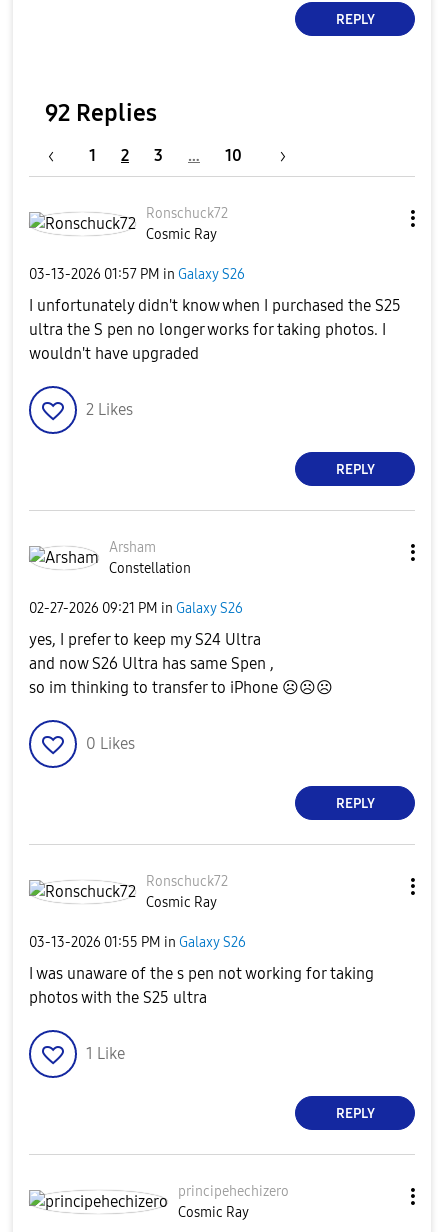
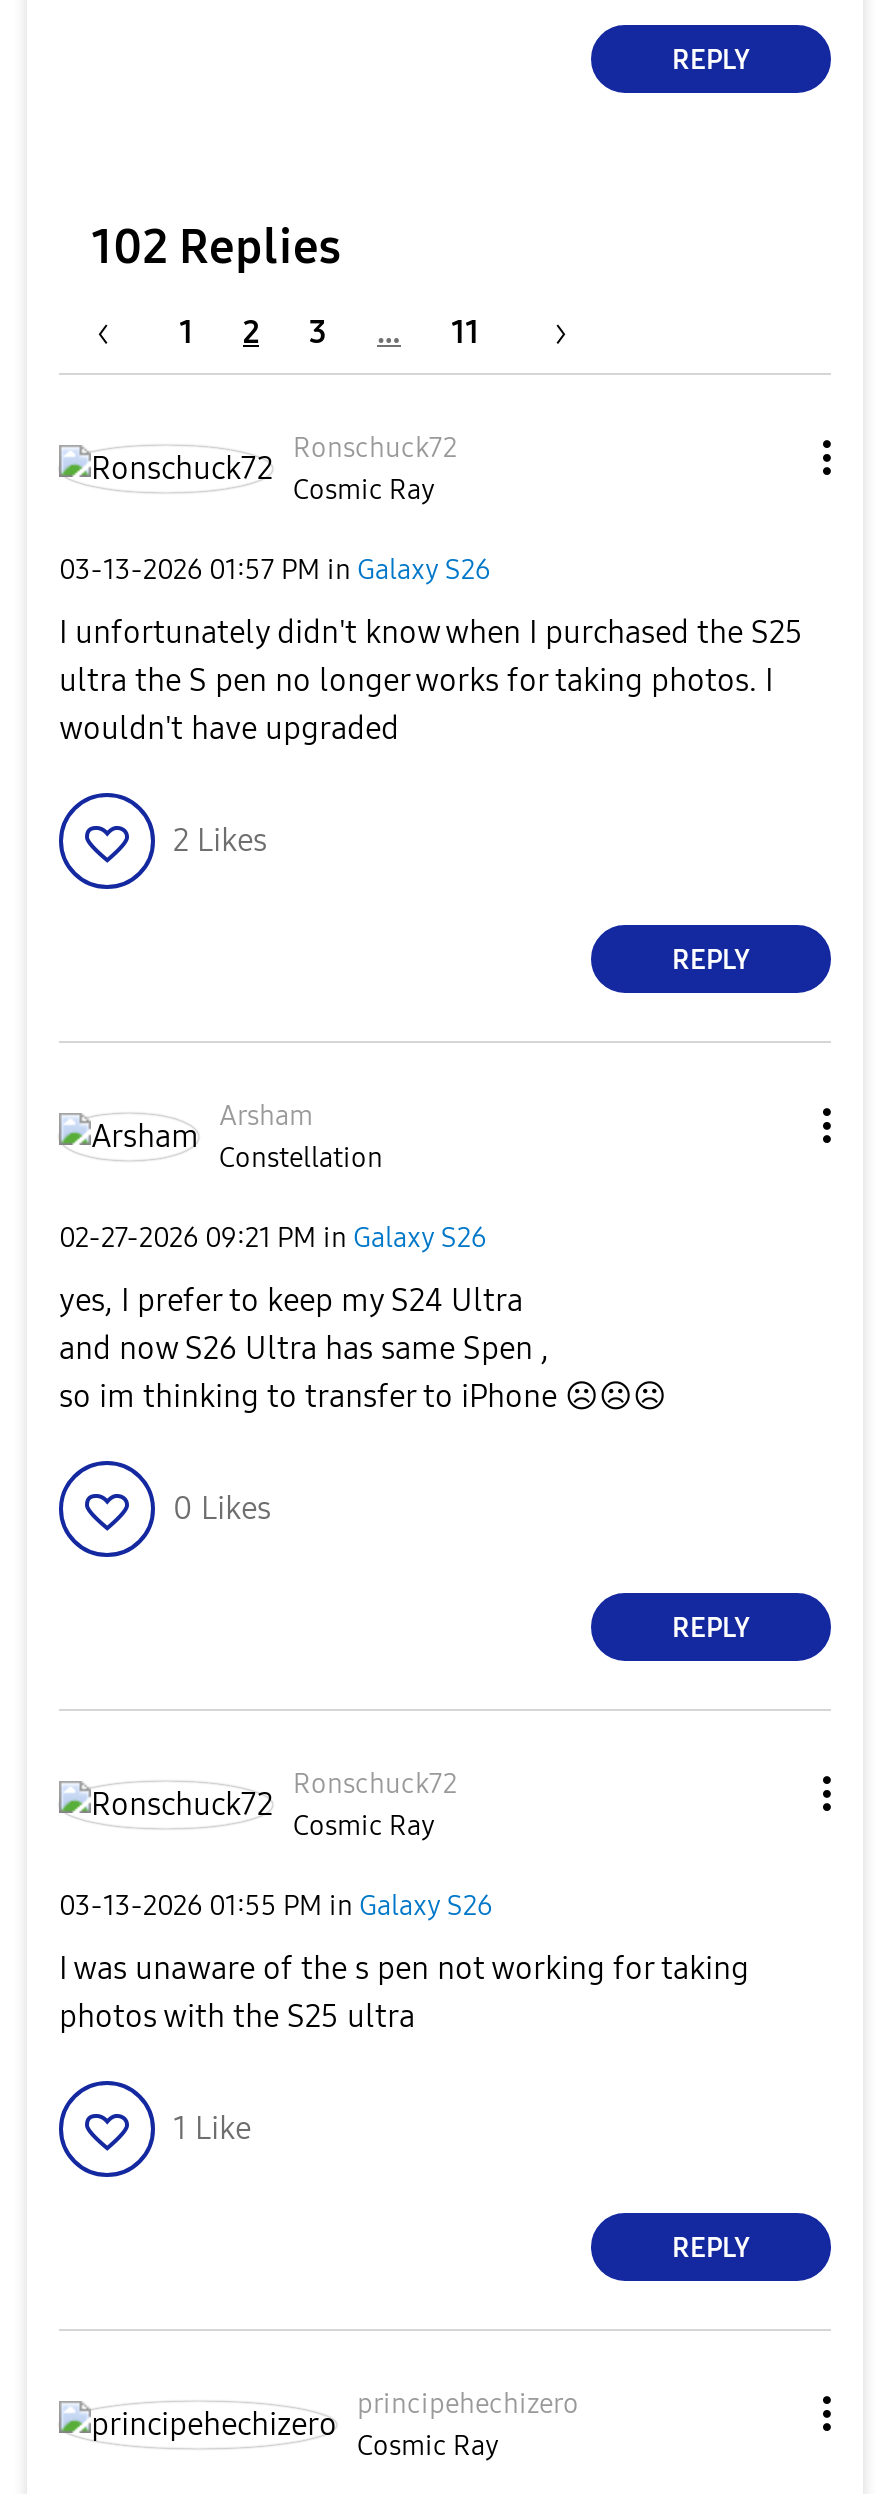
[45,99,157,127] 92 Replies -> [91,219,341,275] 102 Replies
[225,146,242,165] 10 -> [451,313,479,351] 11

